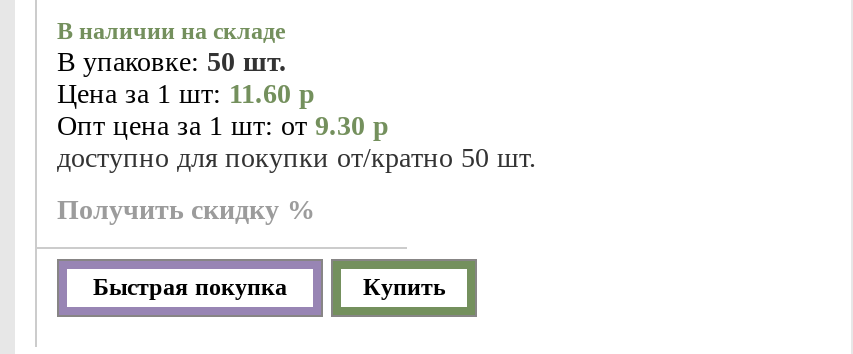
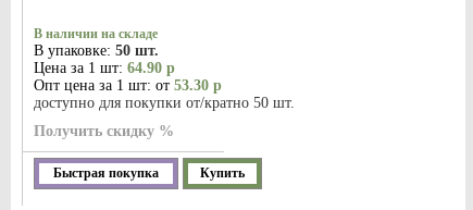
[57,79,315,109] Цена за 1 шт: 11.60 р -> [34,60,175,76] Цена за 1 шт: 64.90 р
[57,111,389,141] Опт цена за 1 шт: от 9.30 р -> [34,77,222,94] Опт цена за 1 шт: от 53.30 р

